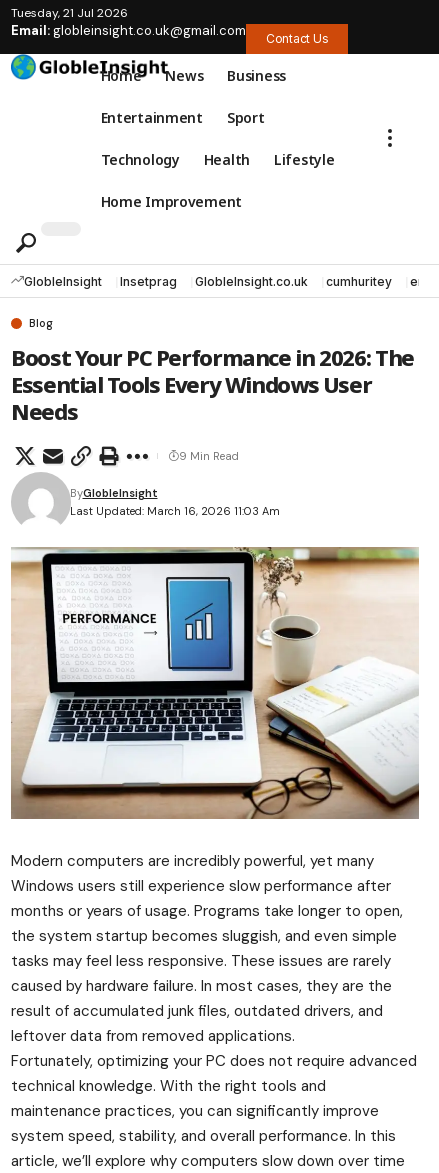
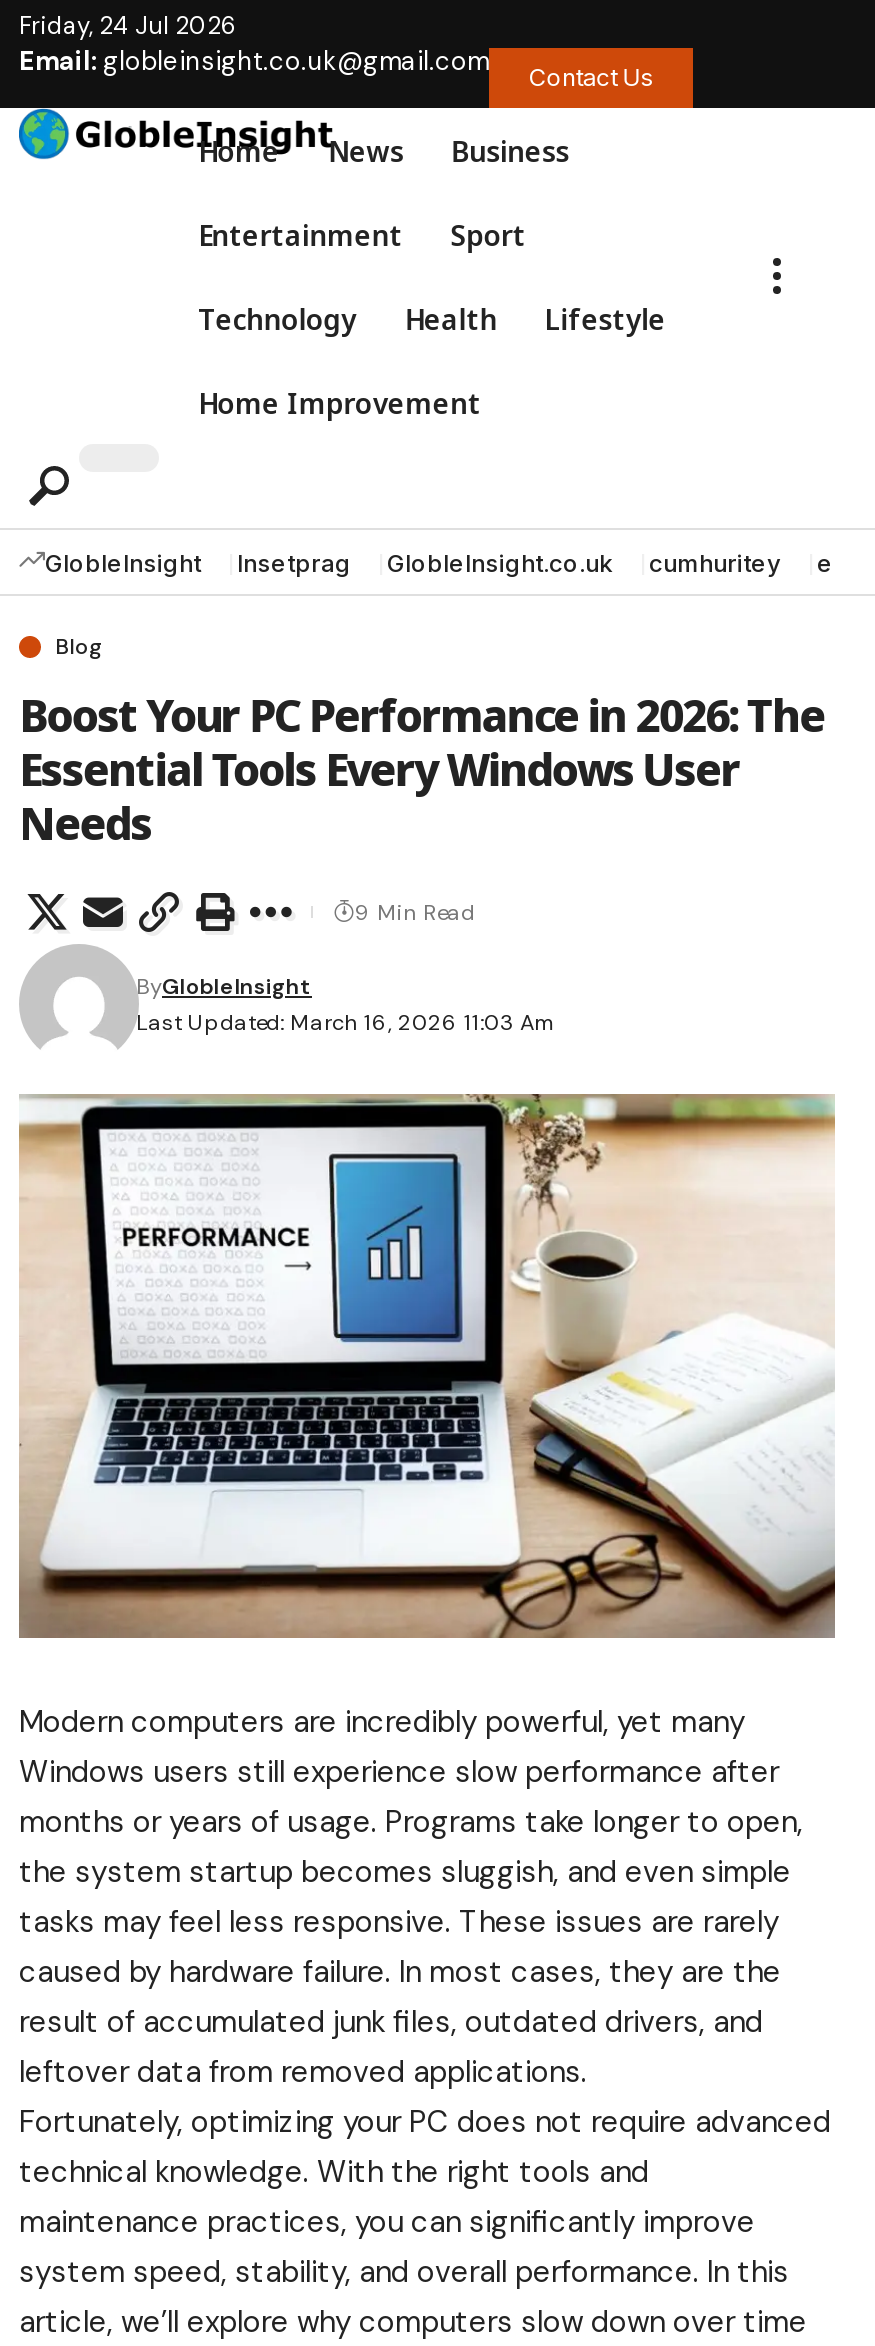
[11,5,128,21] Tuesday, 21 Jul 2026 -> [19,10,237,42] Friday, 24 Jul 2026

